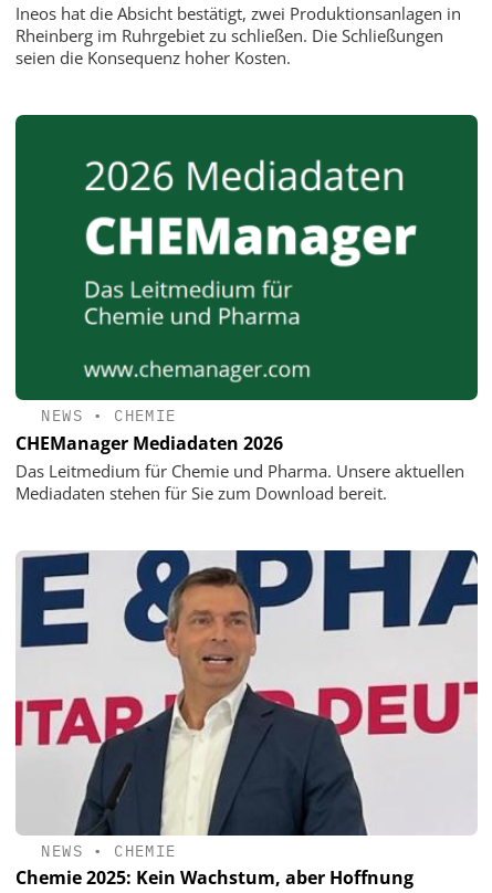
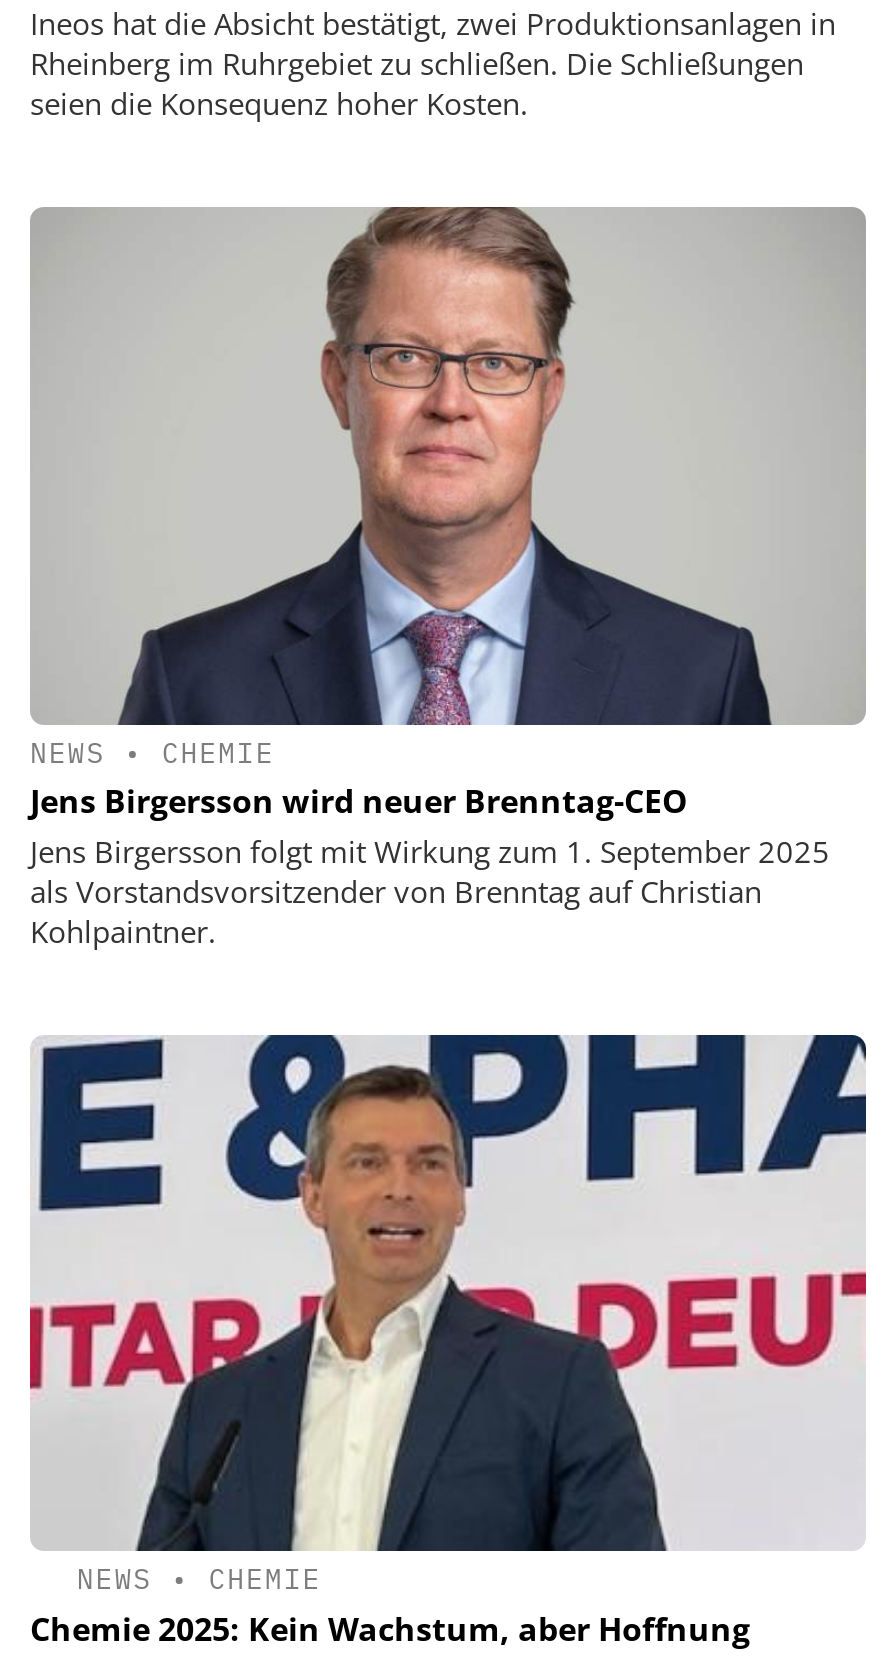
[15,114,478,504] [image] | CHEManager Mediadaten 2026 | Das Leitmedium für Chemie und Pharma. Unsere aktuellen | Mediadaten stehen für Sie zum Download bereit. -> [30,206,864,951] [image] | Jens Birgersson wird neuer Brenntag-CEO | Jens Birgersson folgt mit Wirkung zum 1. September 2025 | als Vorstandsvorsitzender von Brenntag auf Christian | Kohlpaintner.

